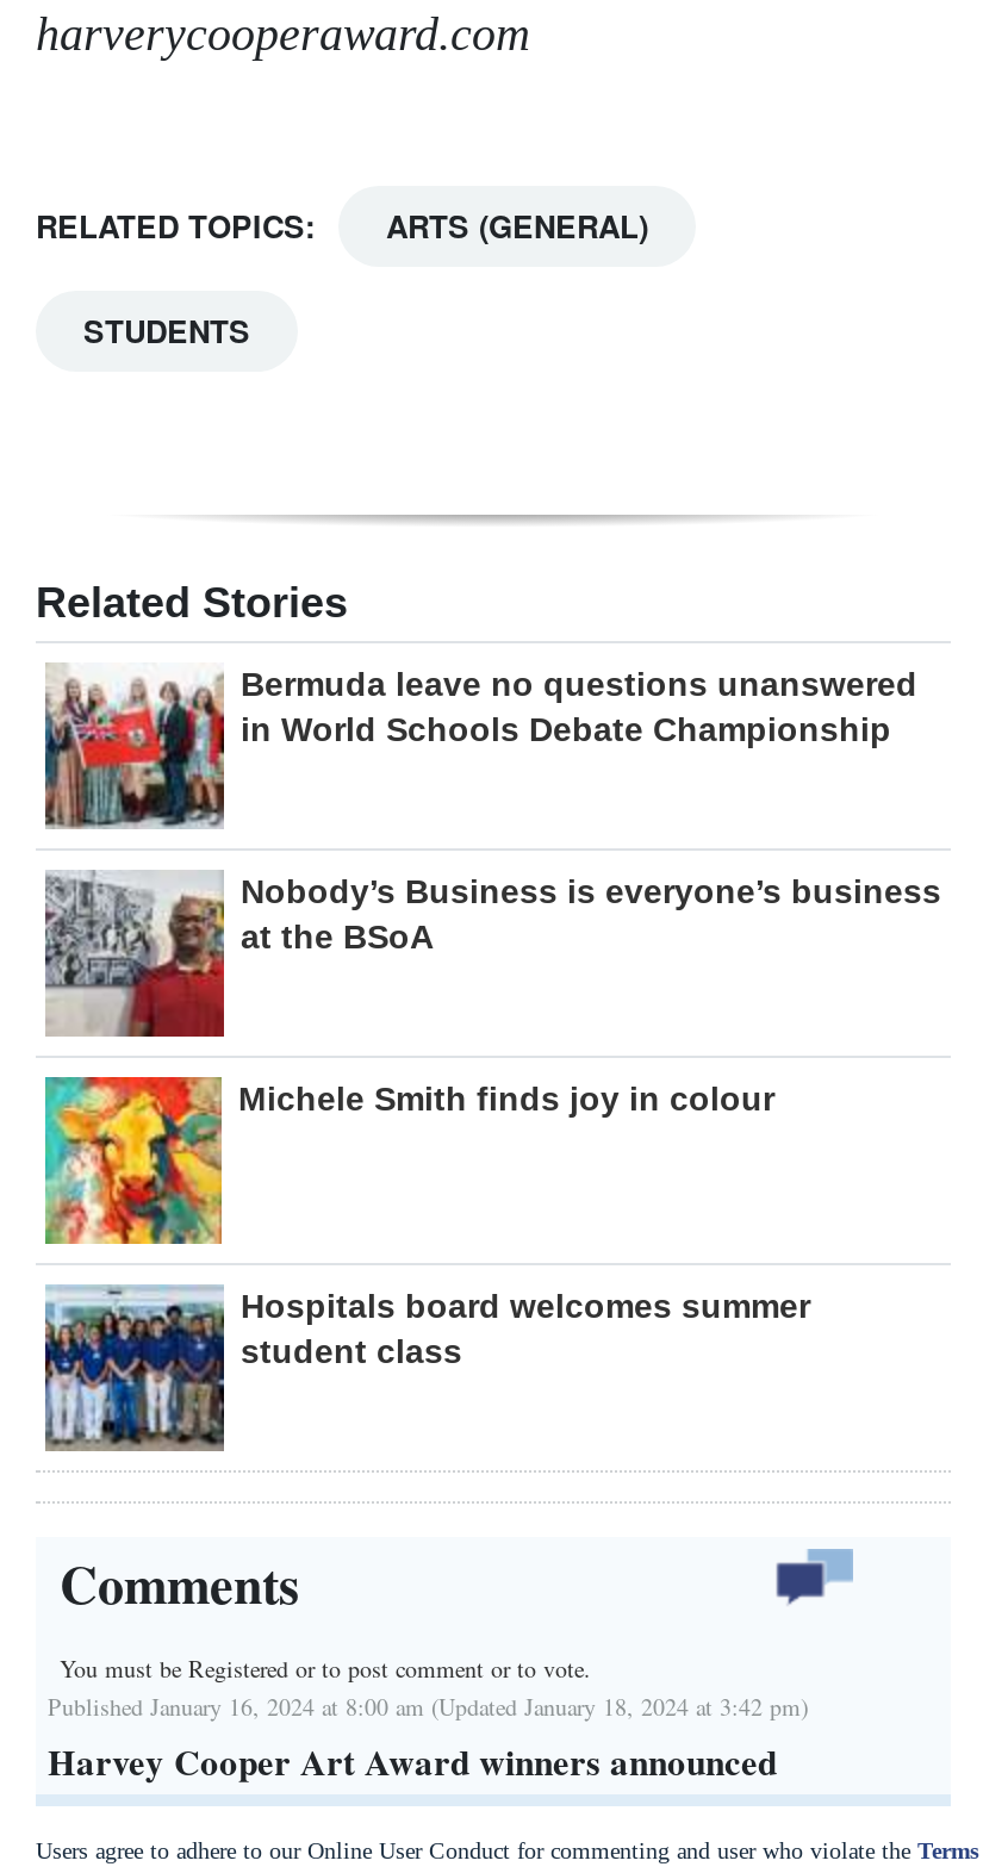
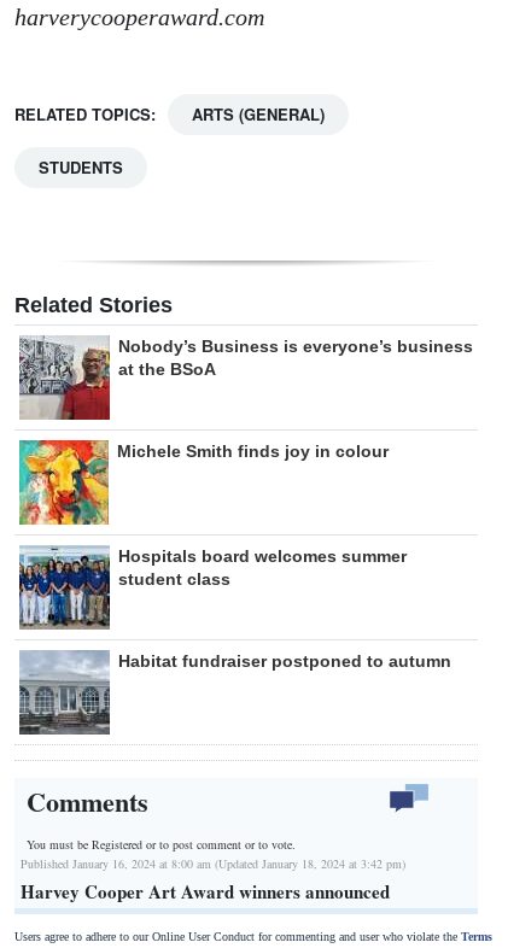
[45,664,917,829] [image] | Bermuda leave no questions unanswered | in World Schools Debate Championship -> none
moved [41,870,941,1370] -> [17,335,473,588]: [image] | Nobody’s Business is everyone’s business | at the BSoA | Michele Smith finds joy in colour | Hospitals board welcomes summer | student class
moved [41,1282,234,1461] -> [17,544,115,634]: [image]
none -> [18,651,451,736] [image] | Habitat fundraiser postponed to autumn

